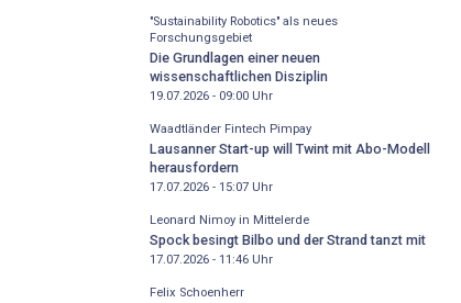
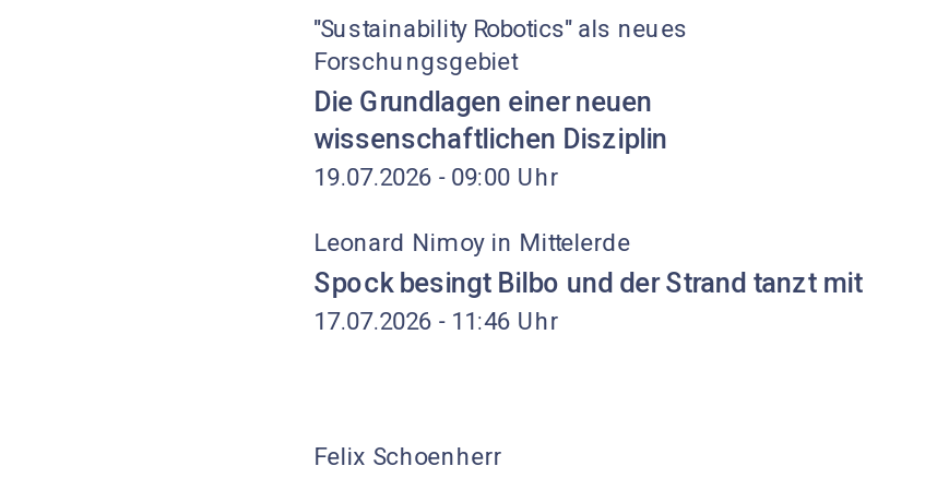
[149,122,430,194] Waadtländer Fintech Pimpay | Lausanner Start-up will Twint mit Abo-Modell | herausfordern | 17.07.2026 - 15:07 Uhr -> none
moved [149,213,425,267] -> [314,229,862,335]: Leonard Nimoy in Mittelerde | Spock besingt Bilbo und der Strand tanzt mit | 17.07.2026 - 11:46 Uhr

